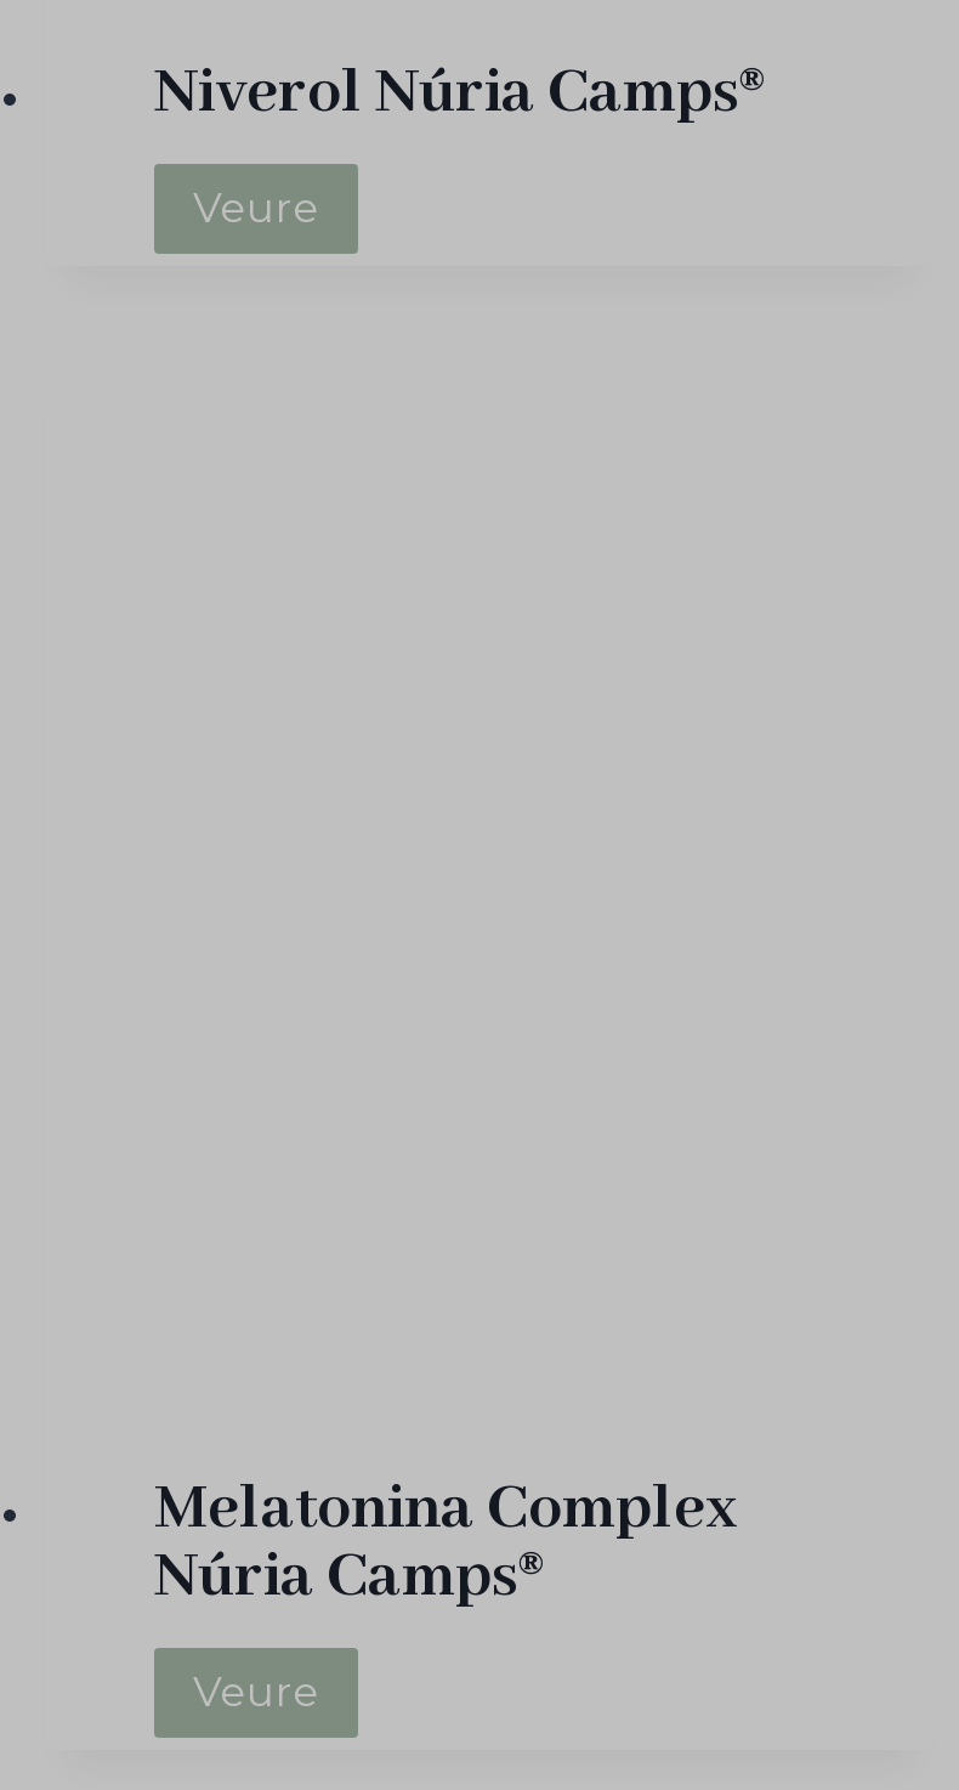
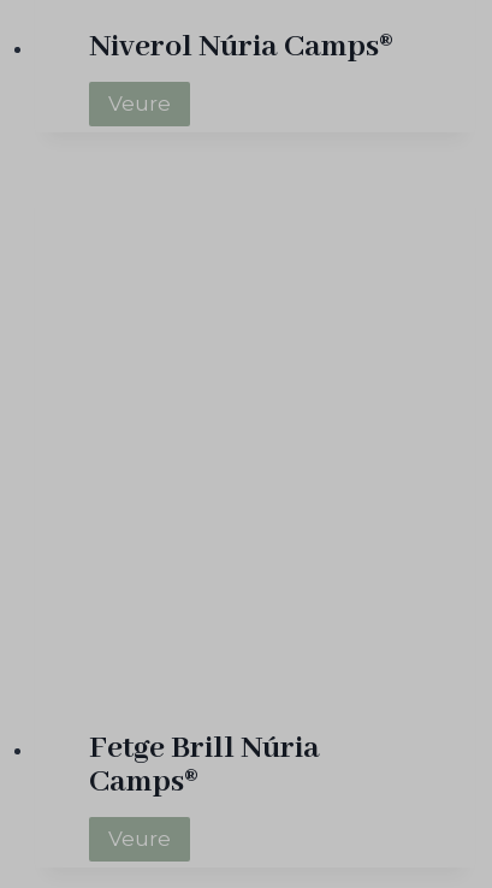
[154,1468,737,1618] Melatonina Complex | Núria Camps® -> [89,728,320,802] Fetge Brill Núria | Camps®
[193,1664,356,1715] Veure M -> [108,825,183,850] Veure F

